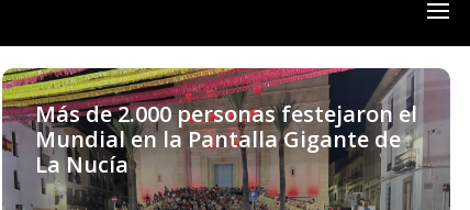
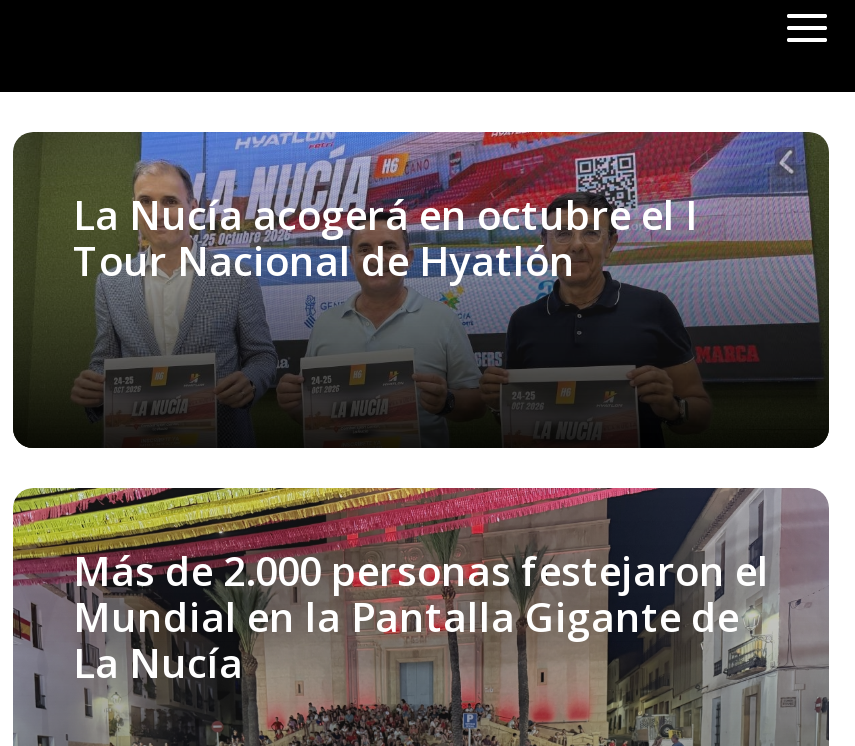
none -> [11,130,829,448] [image] | La Nucía acogerá en octubre el I | Tour Nacional de Hyatlón

